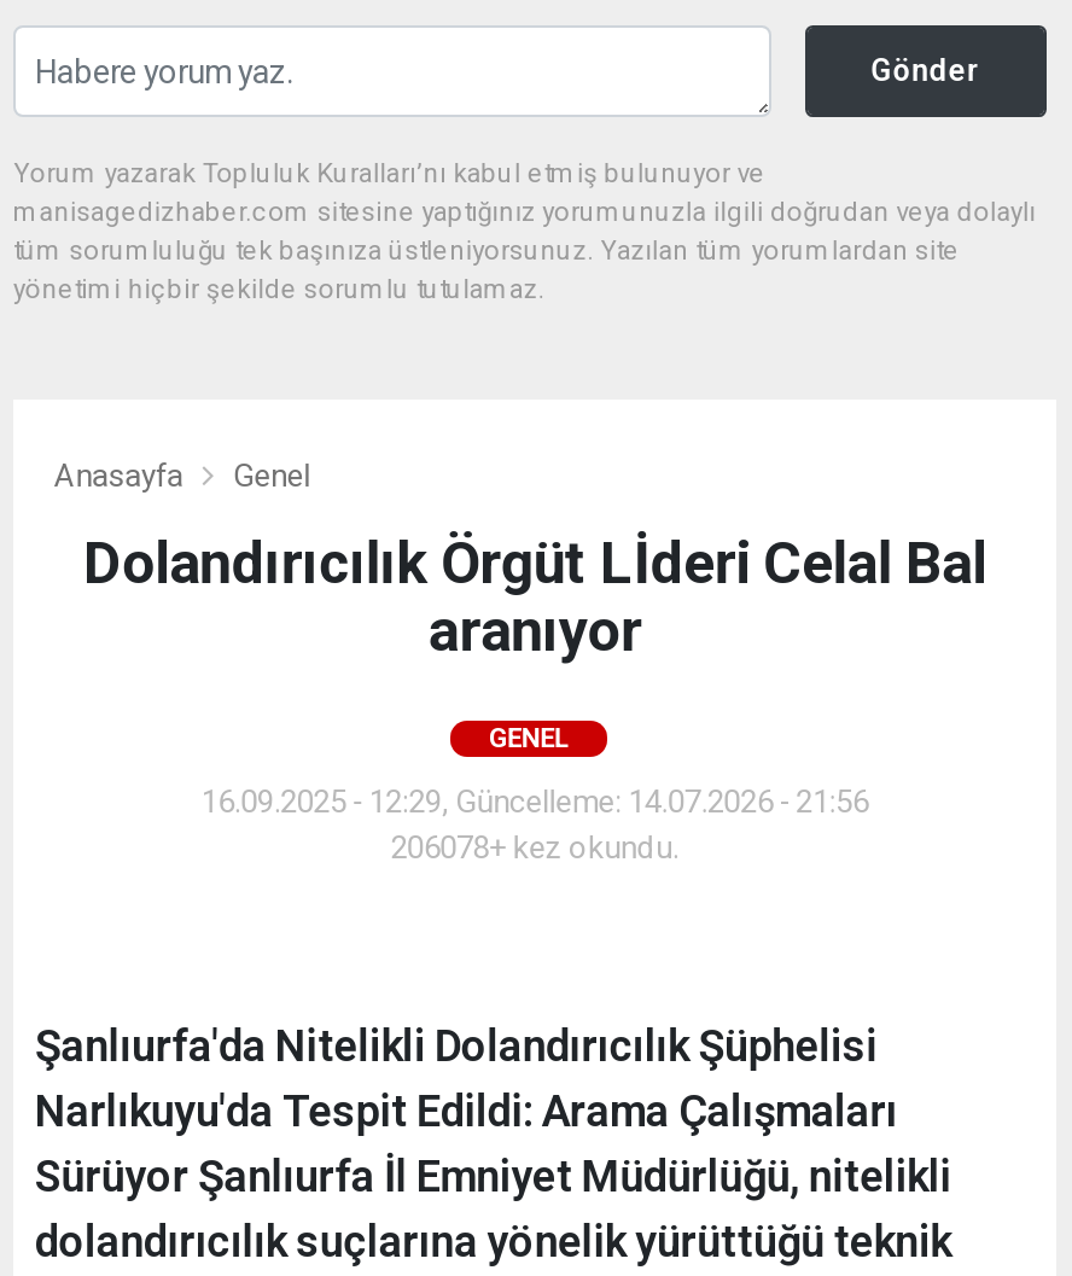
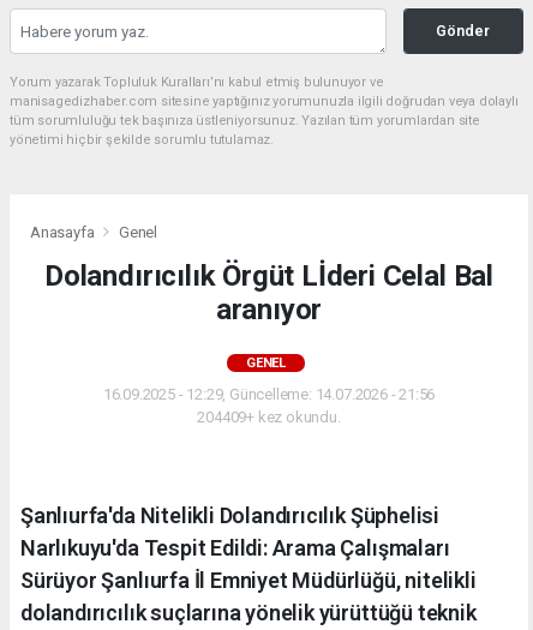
[391,828,679,864] 206078+ kez okundu. -> [197,407,341,425] 204409+ kez okundu.

